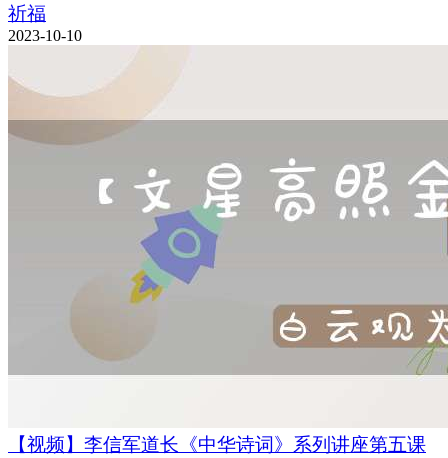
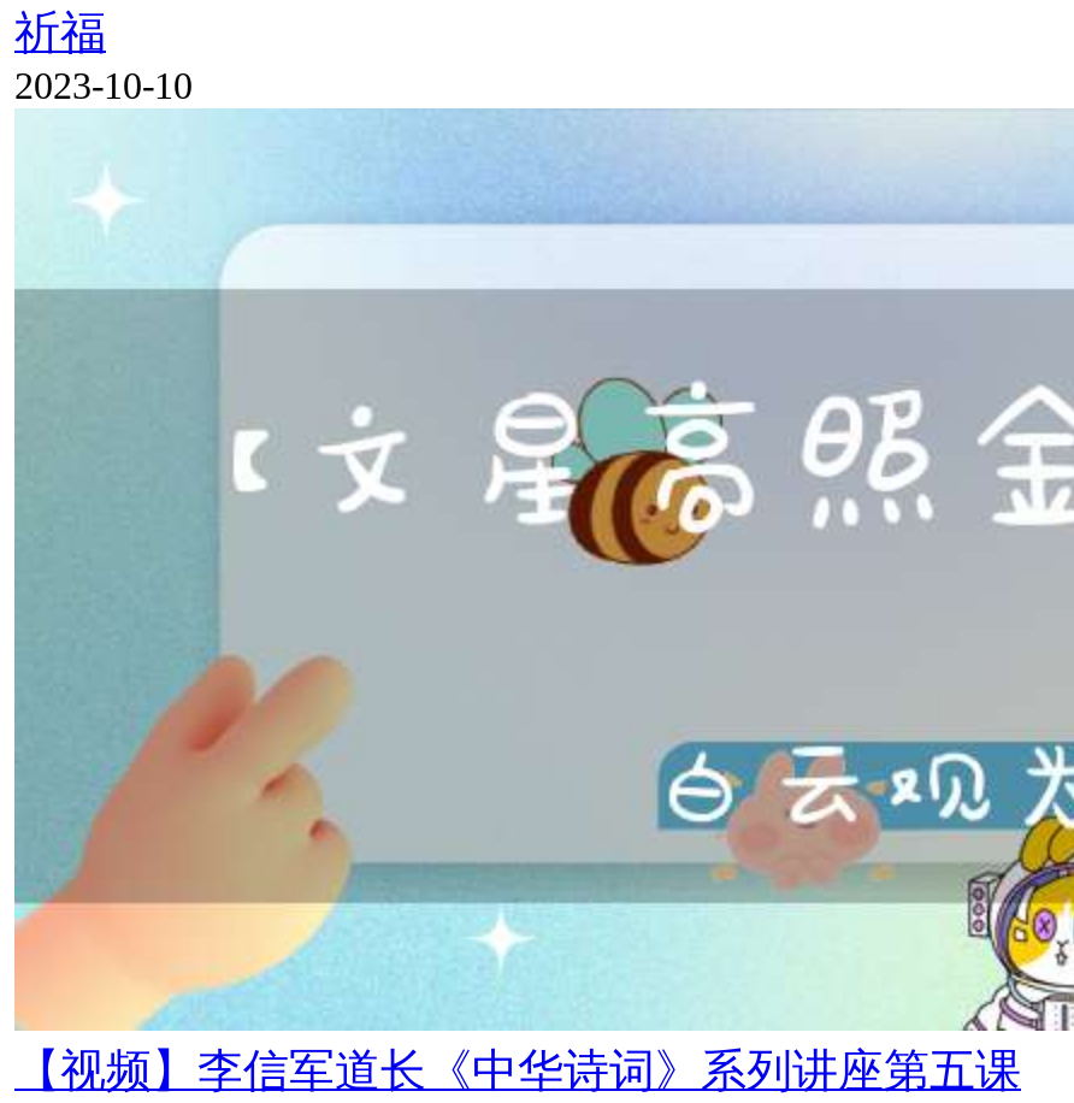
[7,45,445,428] [image] -> [12,108,1067,1033] [image]

